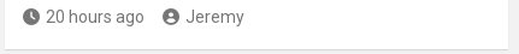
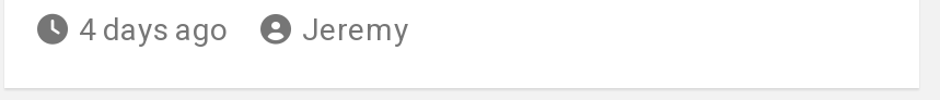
[46,7,145,27] 20 hours ago -> [79,11,228,46] 4 days ago

